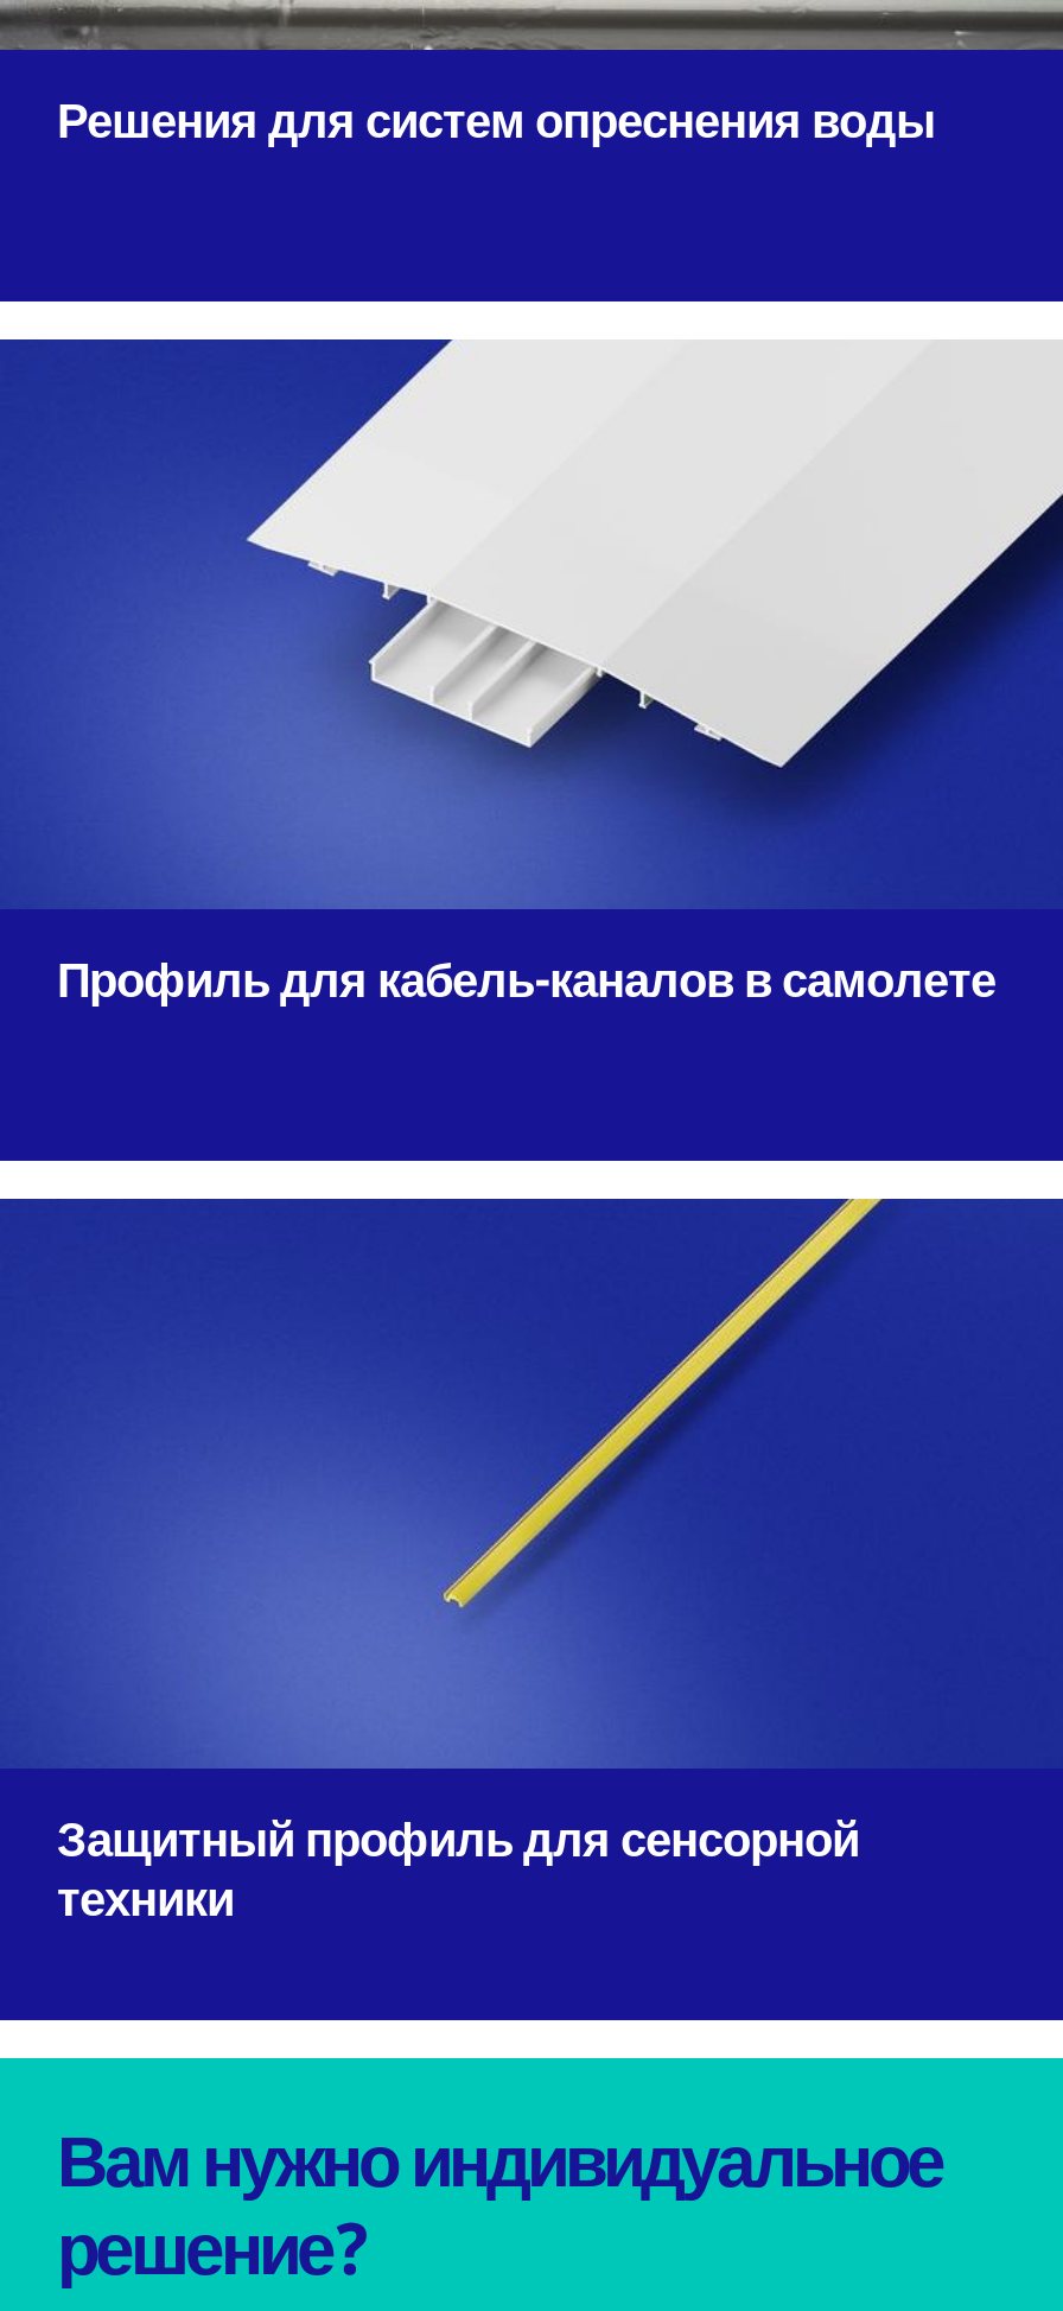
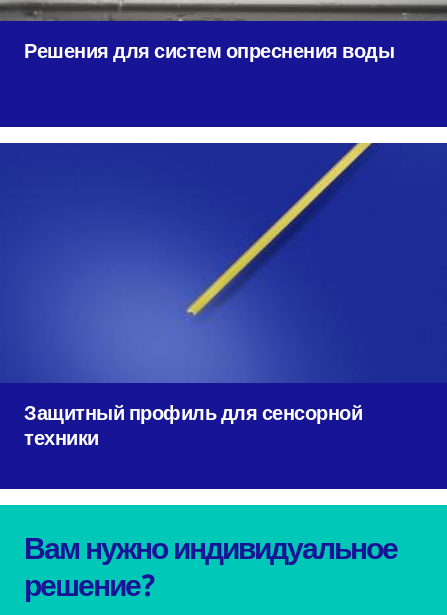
[247,339,1056,814] [image] -> none
[57,948,995,1012] Профиль для кабель-каналов в самолете -> none

